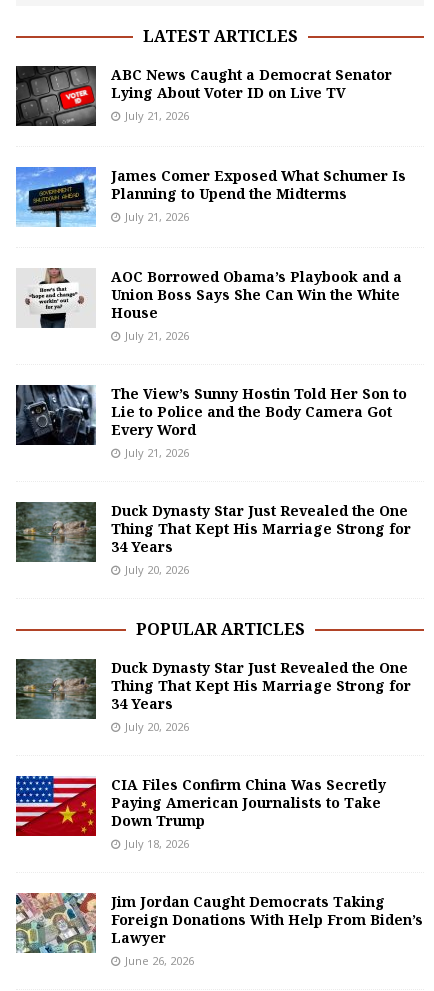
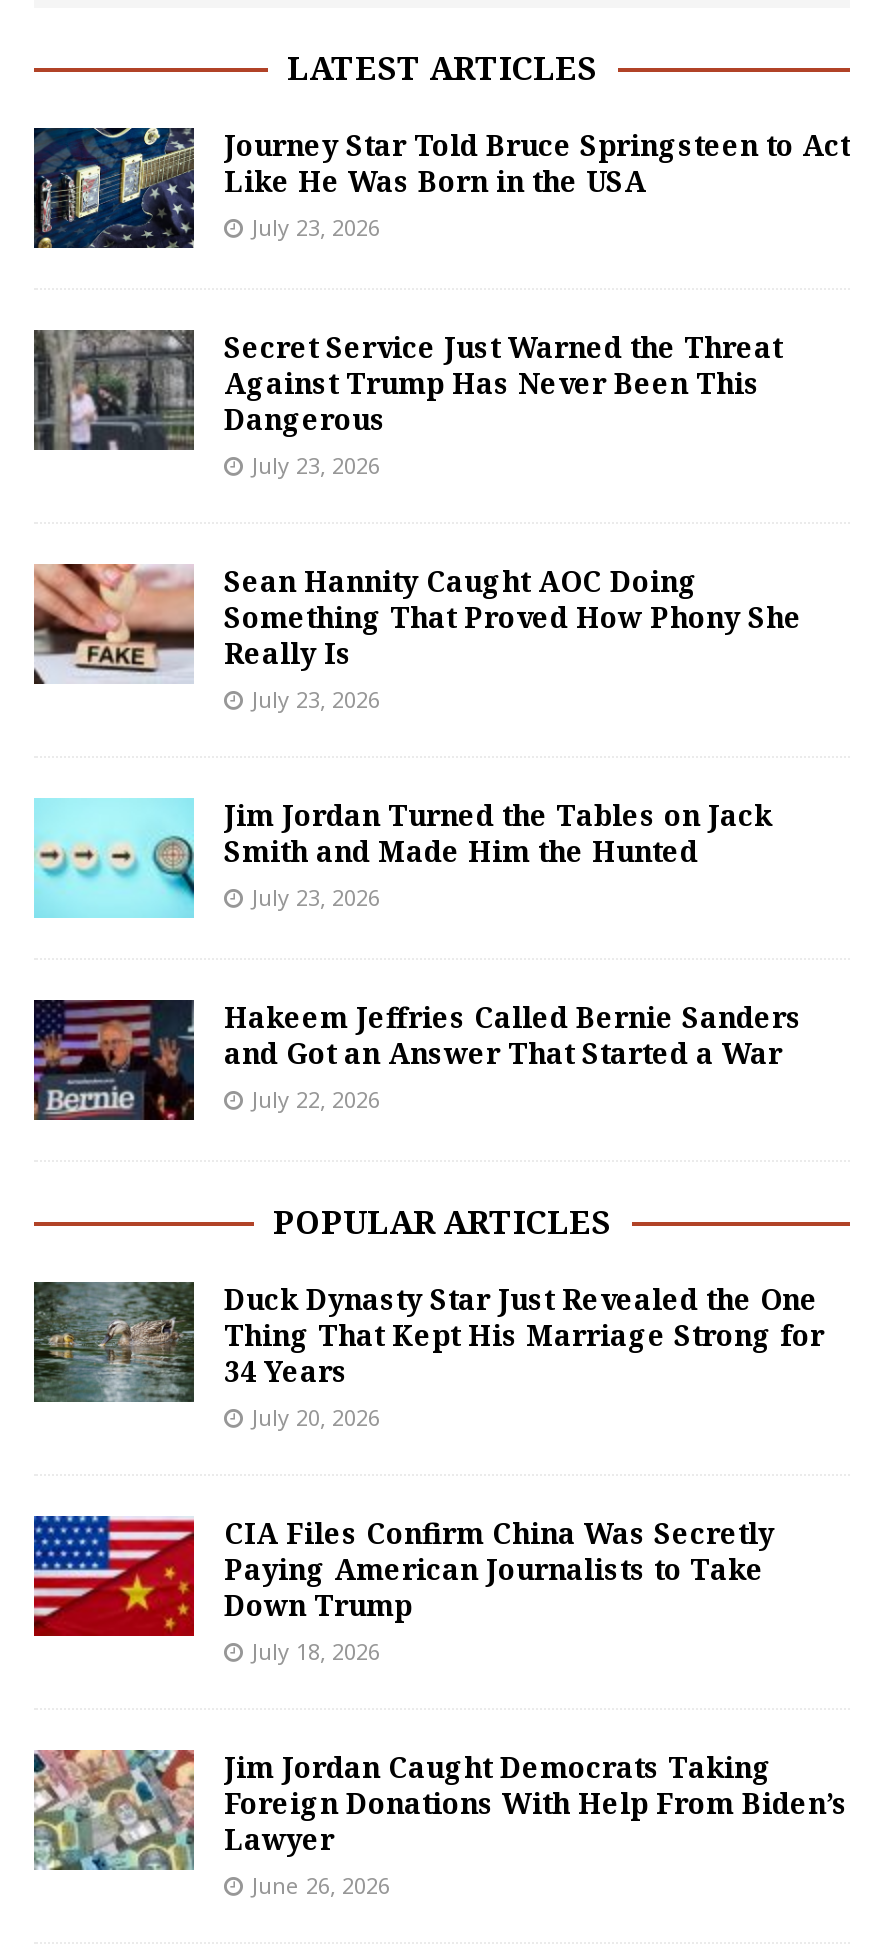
[16,65,392,126] [image] | ABC News Caught a Democrat Senator | Lying About Voter ID on Live TV | July 21, 2026 -> [38,126,850,250] [image] | Journey Star Told Bruce Springsteen to Act | Like He Was Born in the USA | July 23, 2026
[15,166,406,227] [image] | James Comer Exposed What Schumer Is | Planning to Upend the Midterms | July 21, 2026 -> [32,328,782,480] [image] | Secret Service Just Warned the Threat | Against Trump Has Never Been This | Dangerous | July 23, 2026
[16,267,402,344] [image] | AOC Borrowed Obama’s Playbook and a | Union Boss Says She Can Win the White | House | July 21, 2026 -> [32,538,802,714] [image] | Sean Hannity Caught AOC Doing | Something That Proved How Phony She | Really Is | July 23, 2026
[15,384,407,461] [image] | The View’s Sunny Hostin Told Her Son to | Lie to Police and the Body Camera Got | Every Word | July 21, 2026 -> [32,766,772,920] [image] | Jim Jordan Turned the Tables on Jack | Smith and Made Him the Hunted | July 23, 2026
[16,501,411,577] [image] | Duck Dynasty Star Just Revealed the One | Thing That Kept His Marriage Strong for | 34 Years | July 20, 2026 -> [32,998,802,1122] [image] | Hakeem Jeffries Called Bernie Sanders | and Got an Answer That Started a War | July 22, 2026

